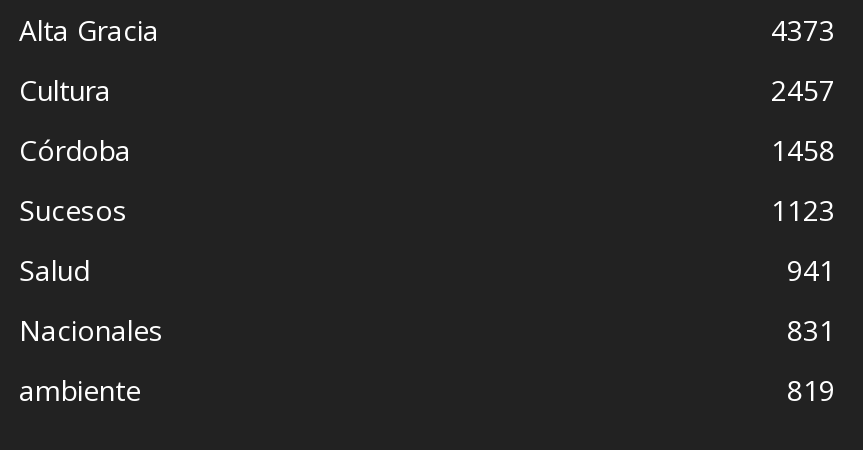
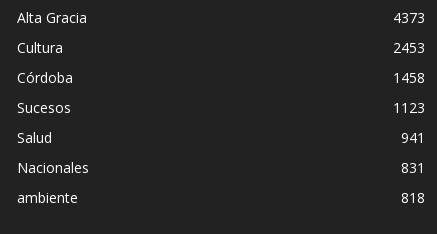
[771,71,835,109] 2457 -> [393,38,425,57] 2453
[787,371,835,409] 819 -> [401,188,425,207] 818

